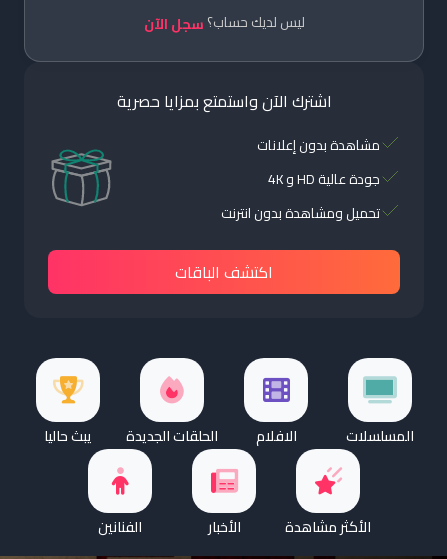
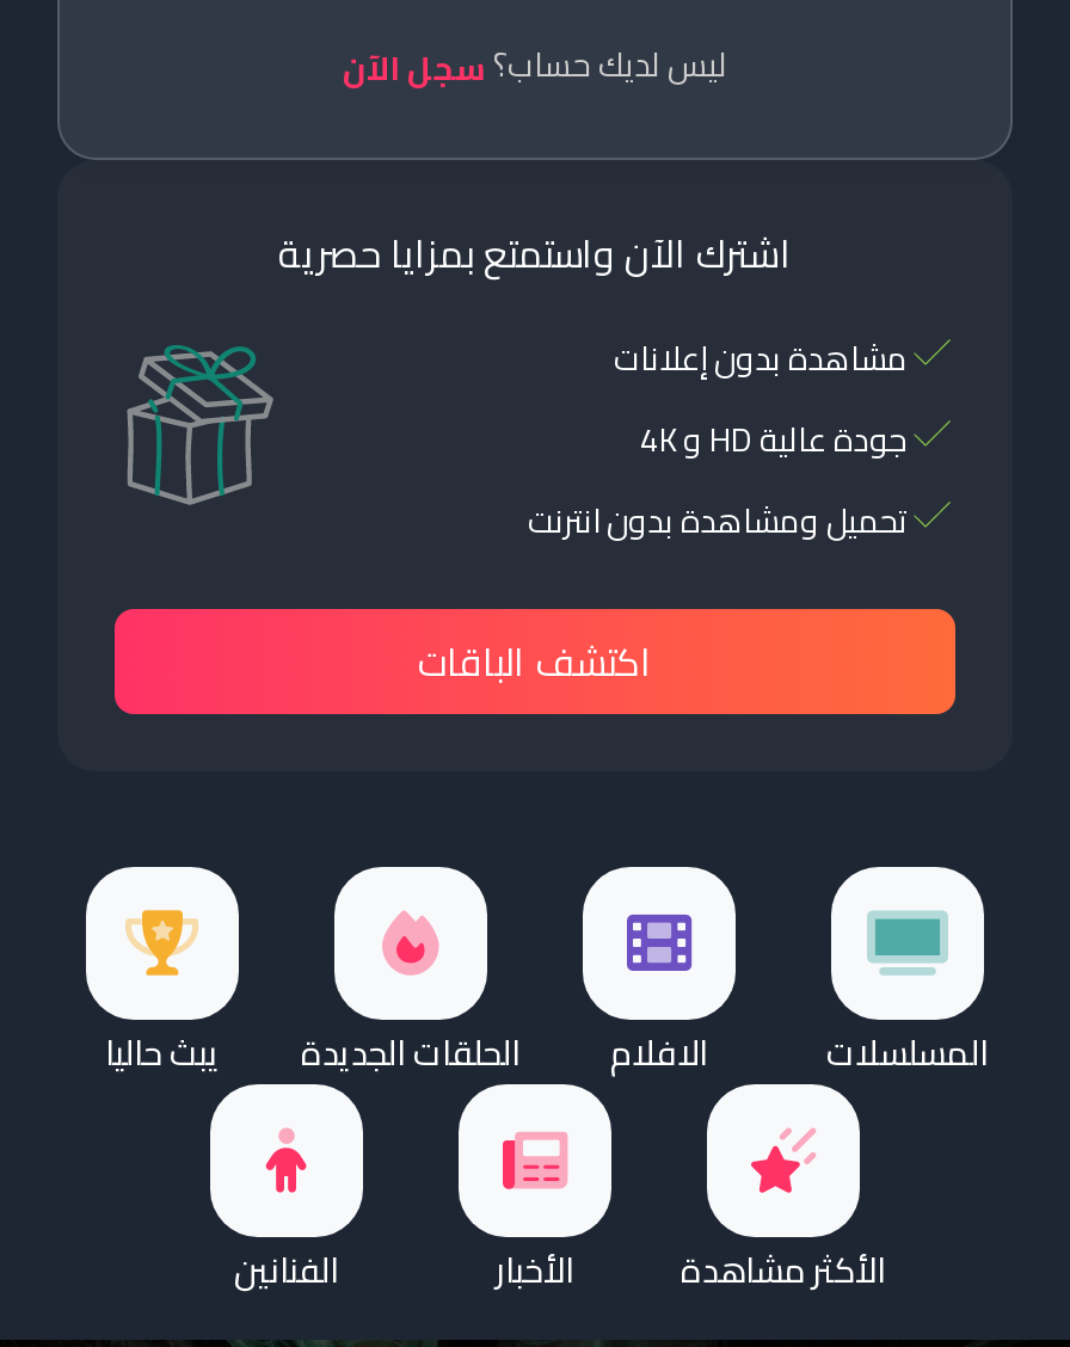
[51,140,113,202] [image] -> [124,344,275,494] [image]

